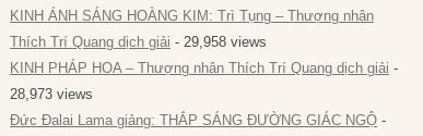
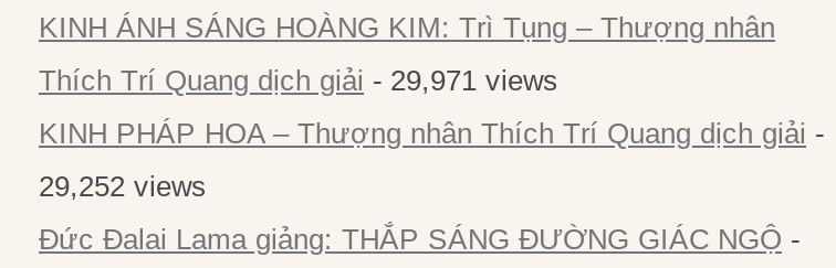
[10,34,267,50] Thích Trí Quang dịch giải - 29,958 views -> [39,64,558,97] Thích Trí Quang dịch giải - 29,971 views
[10,86,93,102] 28,973 views -> [39,170,207,203] 29,252 views

